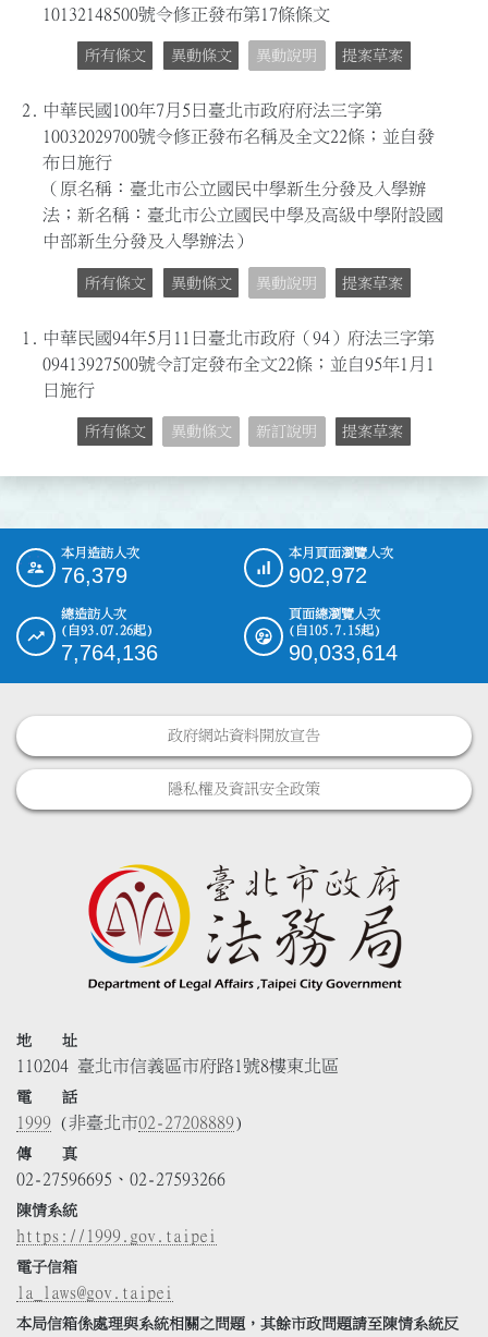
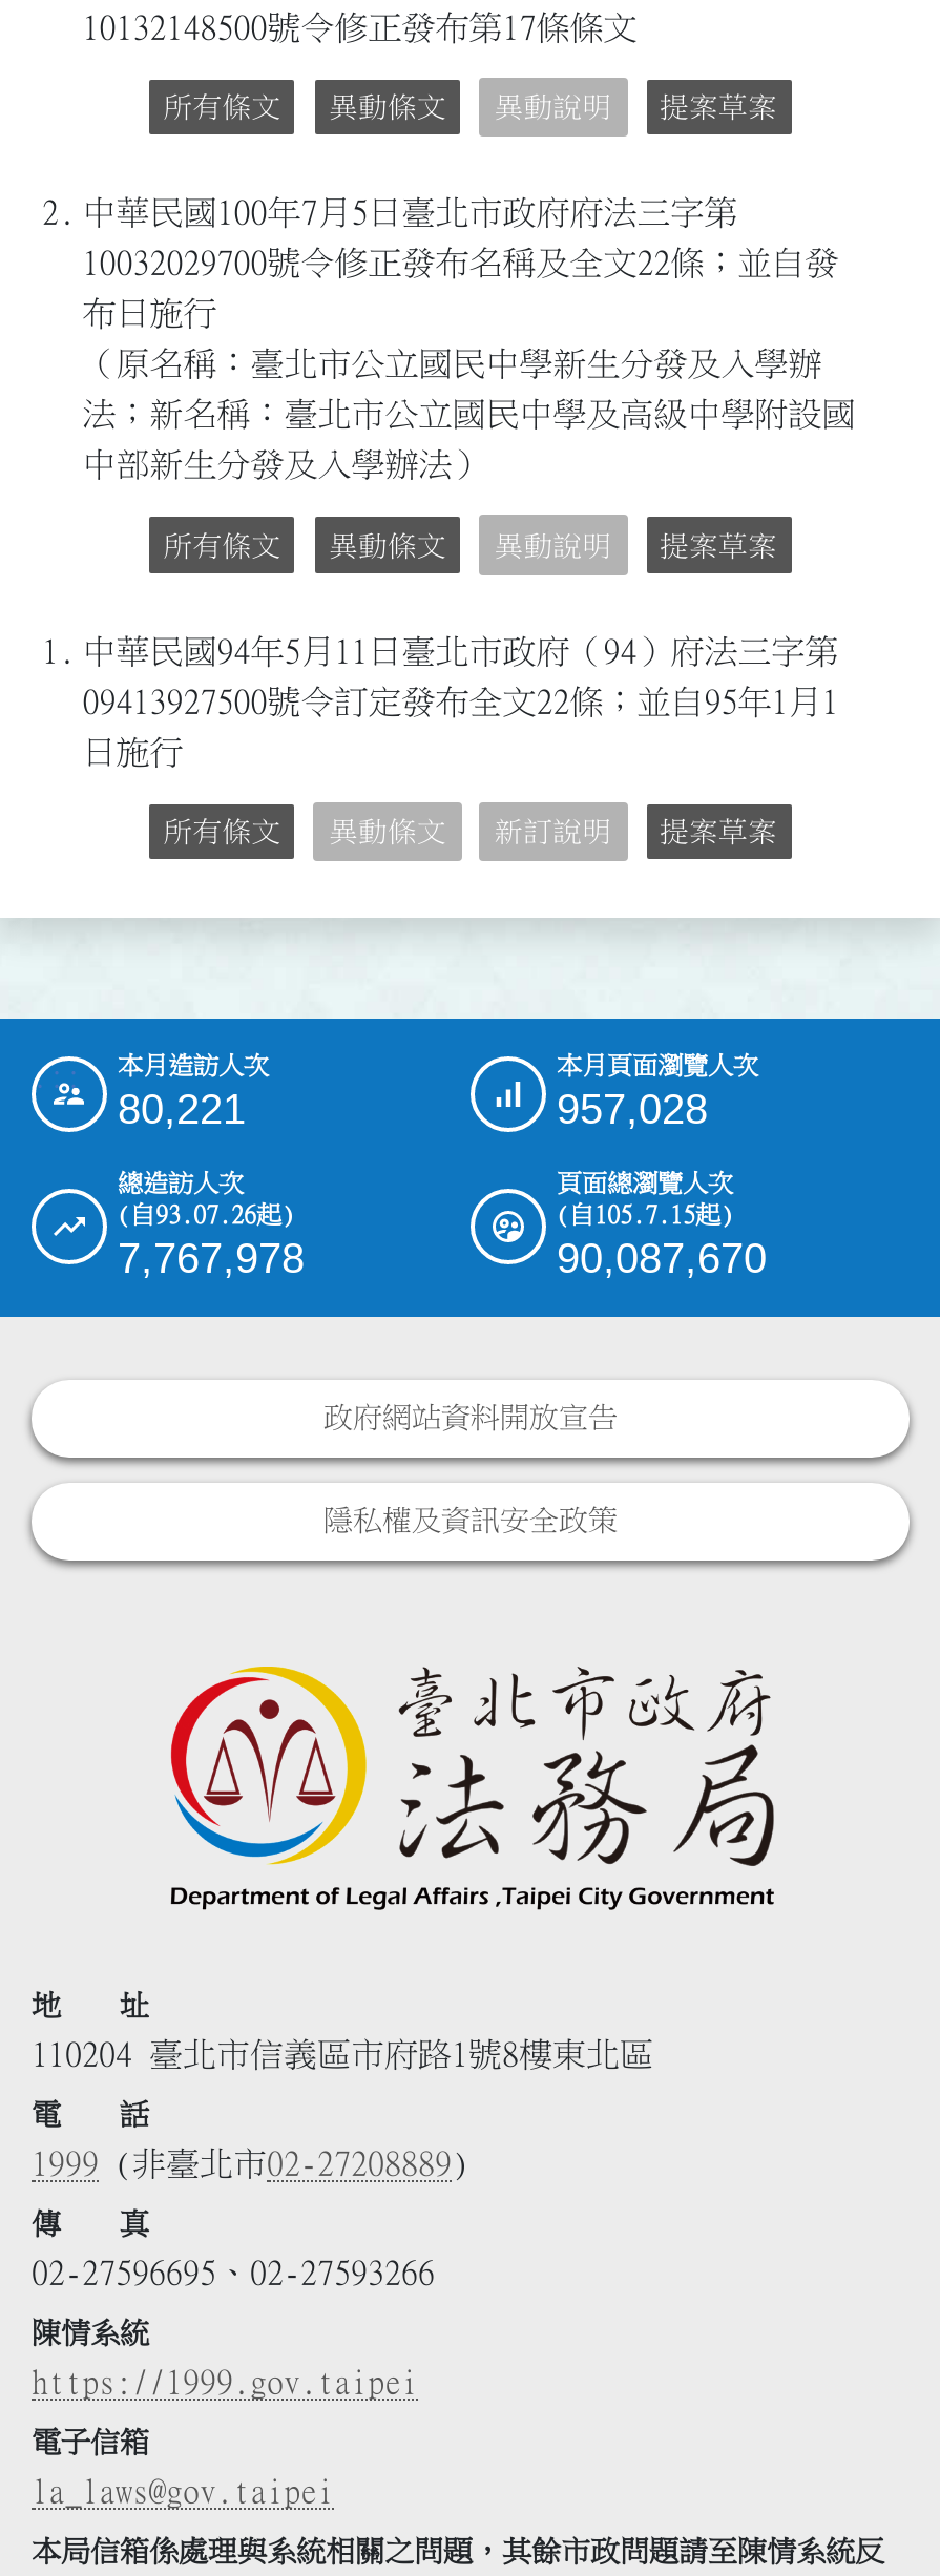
[61,564,127,588] 76,379 -> [118,1086,246,1132] 80,221
[289,564,367,588] 902,972 -> [557,1086,708,1132] 957,028
[61,641,158,665] 7,764,136 -> [118,1235,305,1282] 7,767,978
[289,641,398,665] 90,033,614 -> [557,1235,767,1282] 90,087,670

